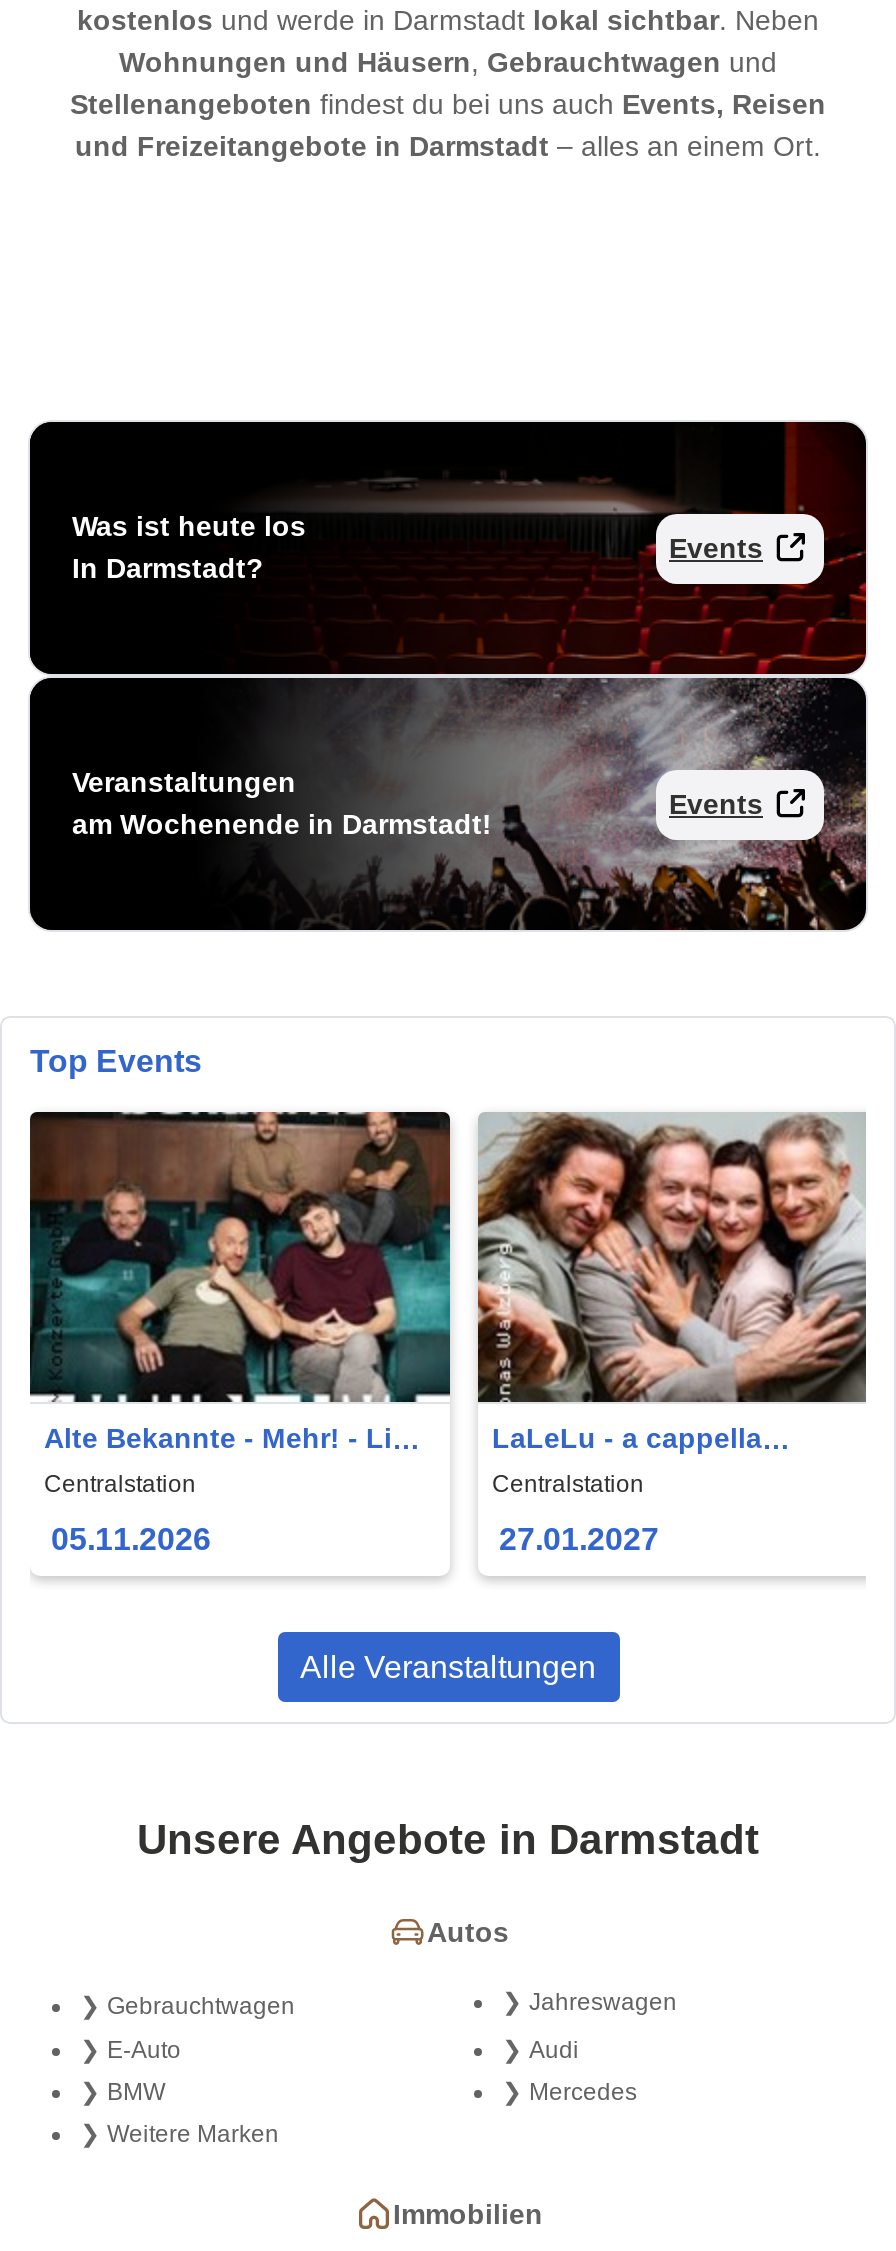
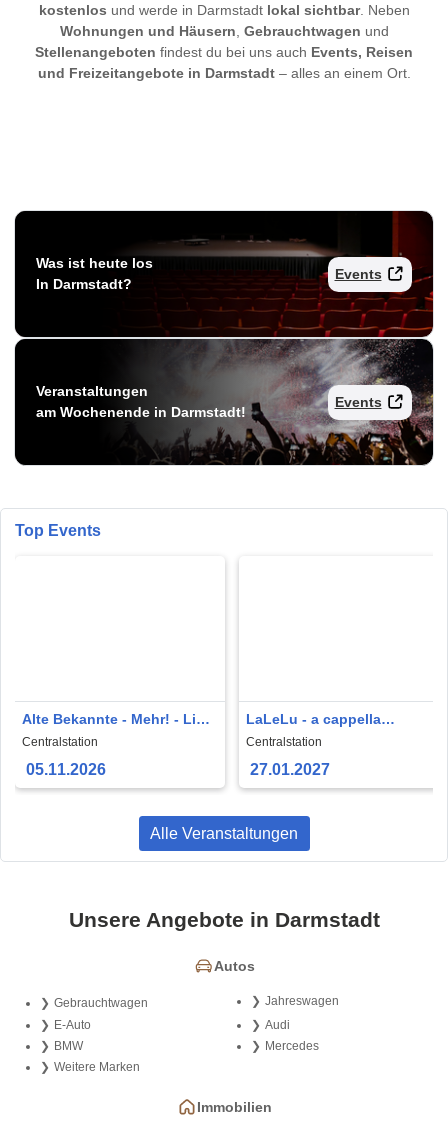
[28,1110,452,1404] [image] -> none
[476,1110,868,1404] [image] -> none

